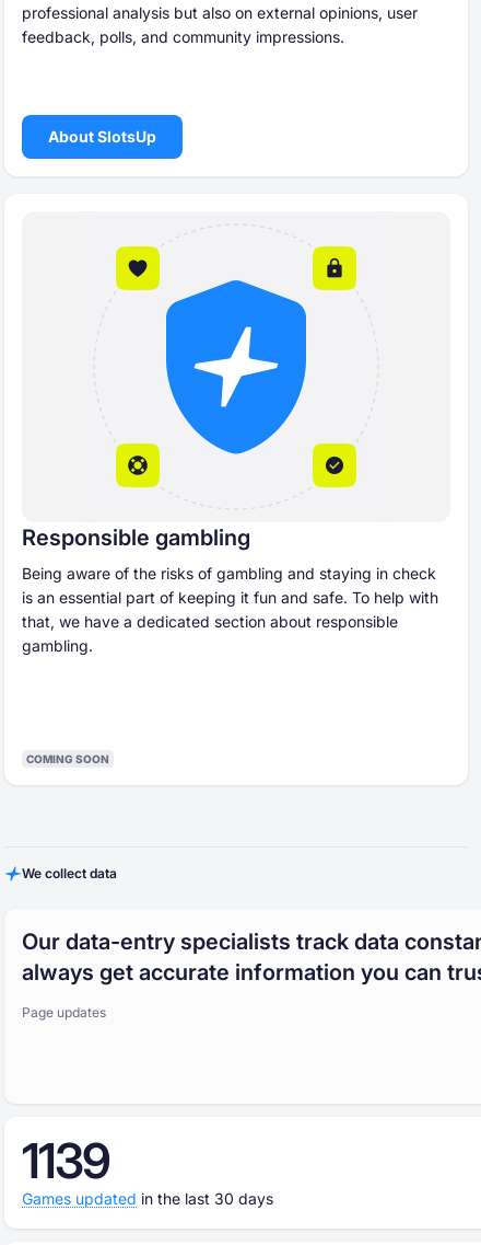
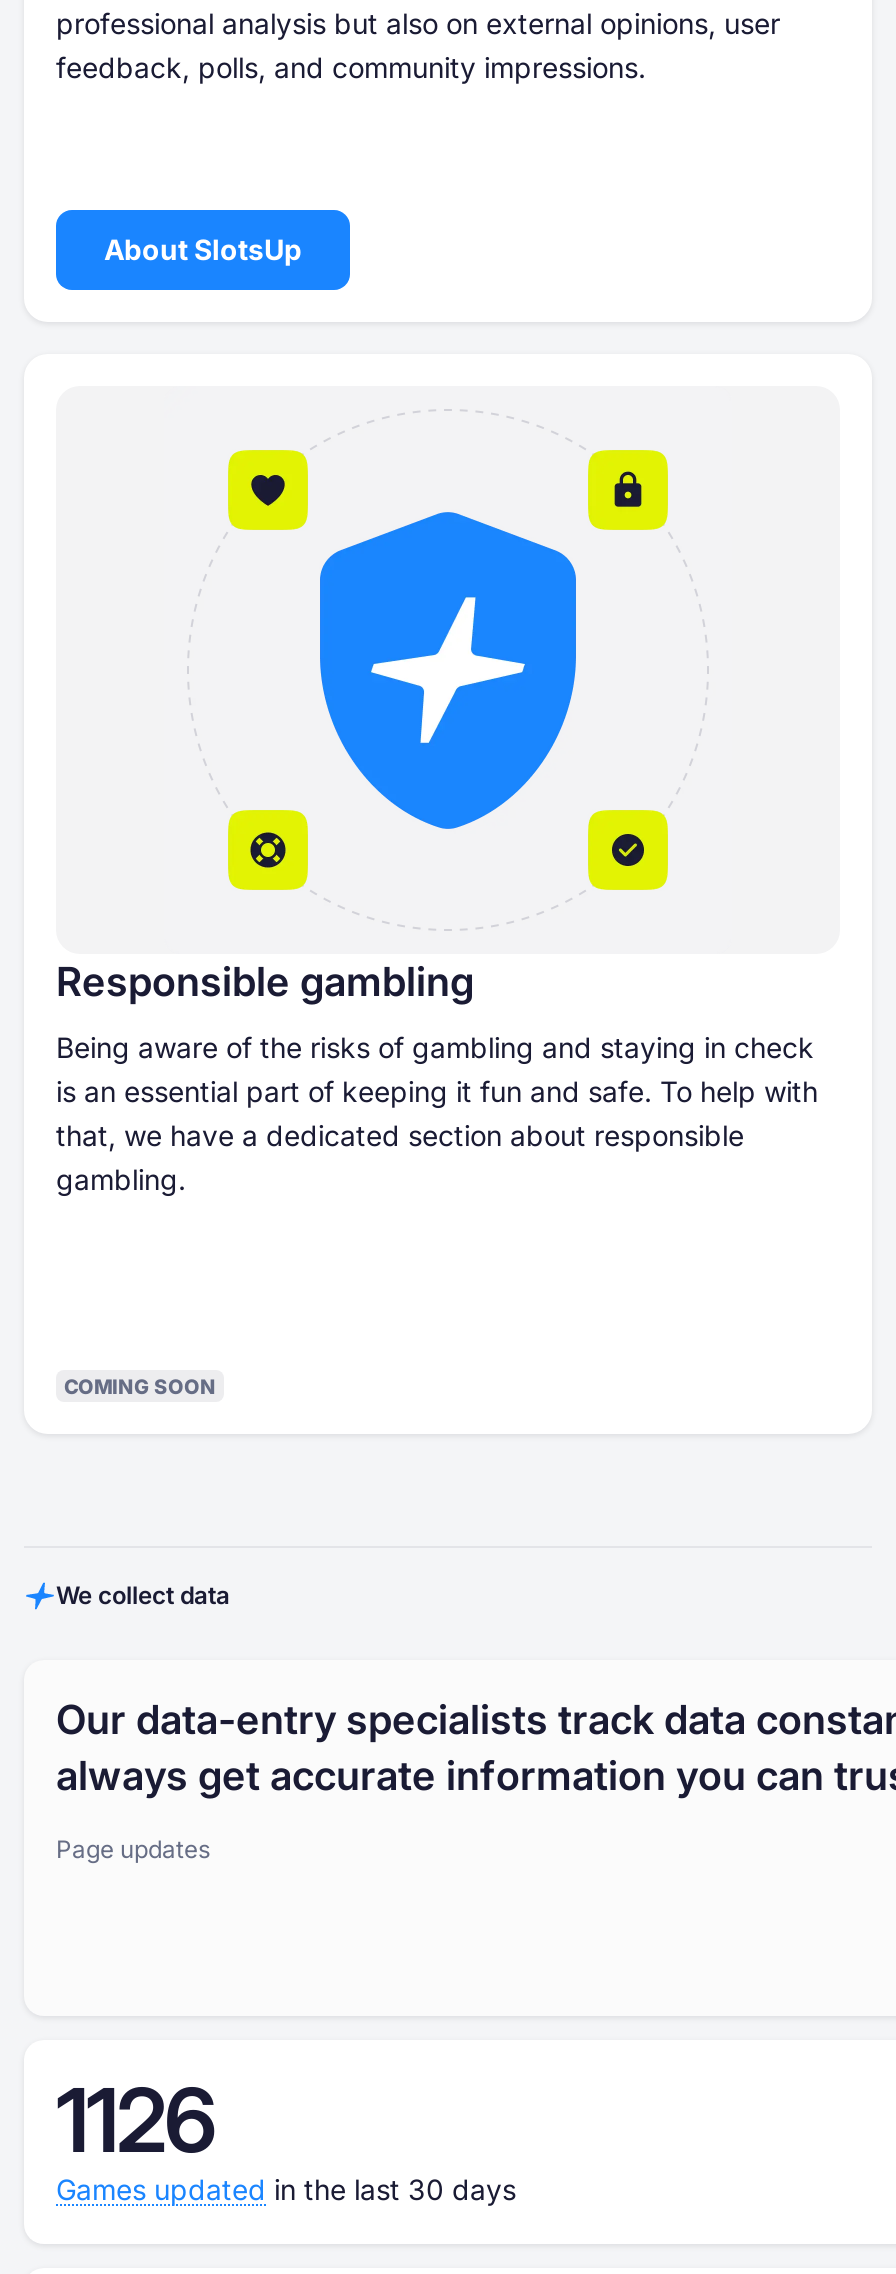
[22,1131,109,1190] 1139 -> [56,2066,214,2174] 1126

